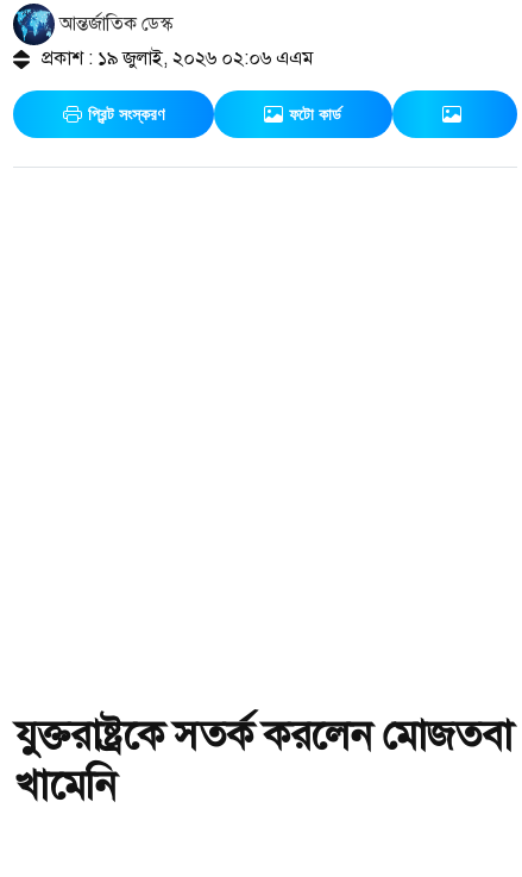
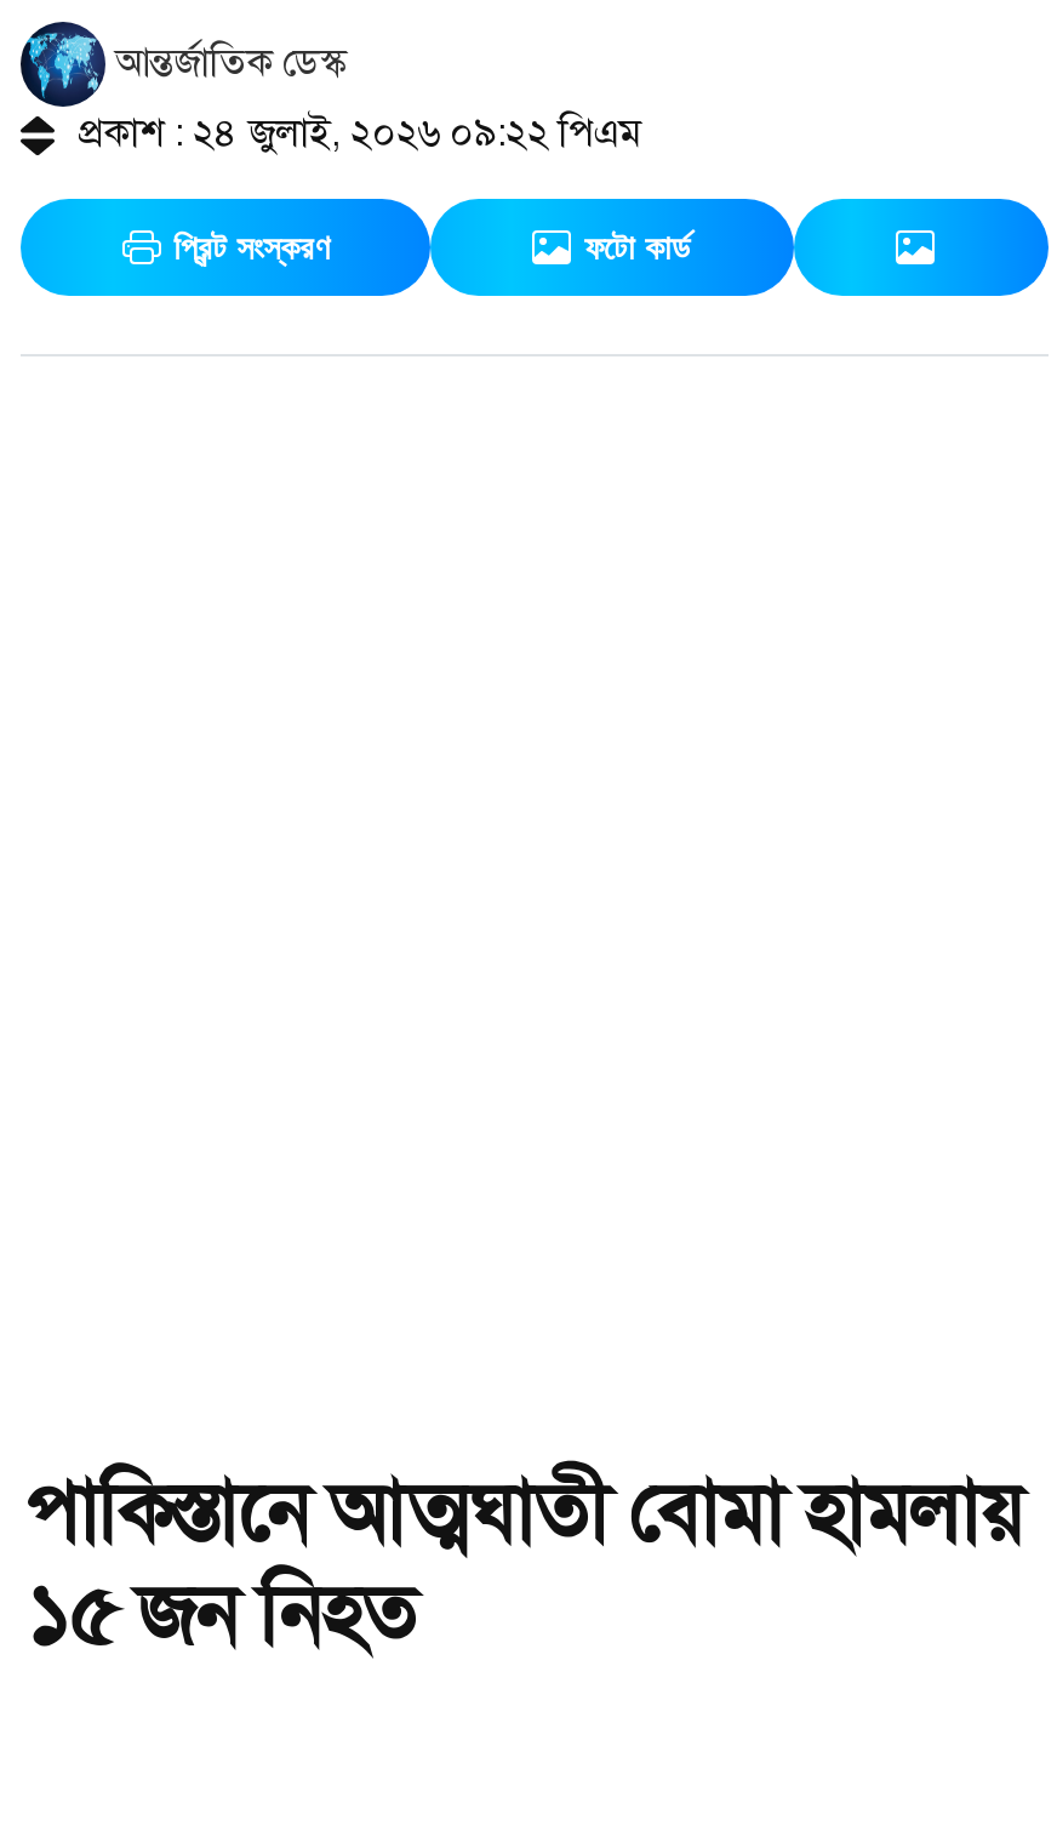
[41,45,313,70] প্রকাশ : ১৯ জুলাই, ২০২৬ ০২:০৬ এএম -> [79,107,641,158] প্রকাশ : ২৪ জুলাই, ২০২৬ ০৯:২২ পিএম
[15,709,512,811] যুক্তরাষ্ট্রকে সতর্ক করলেন মোজতবা | খামেনি -> [25,1460,1022,1667] পাকিস্তানে আত্মঘাতী বোমা হামলায় | ১৫ জন নিহত

